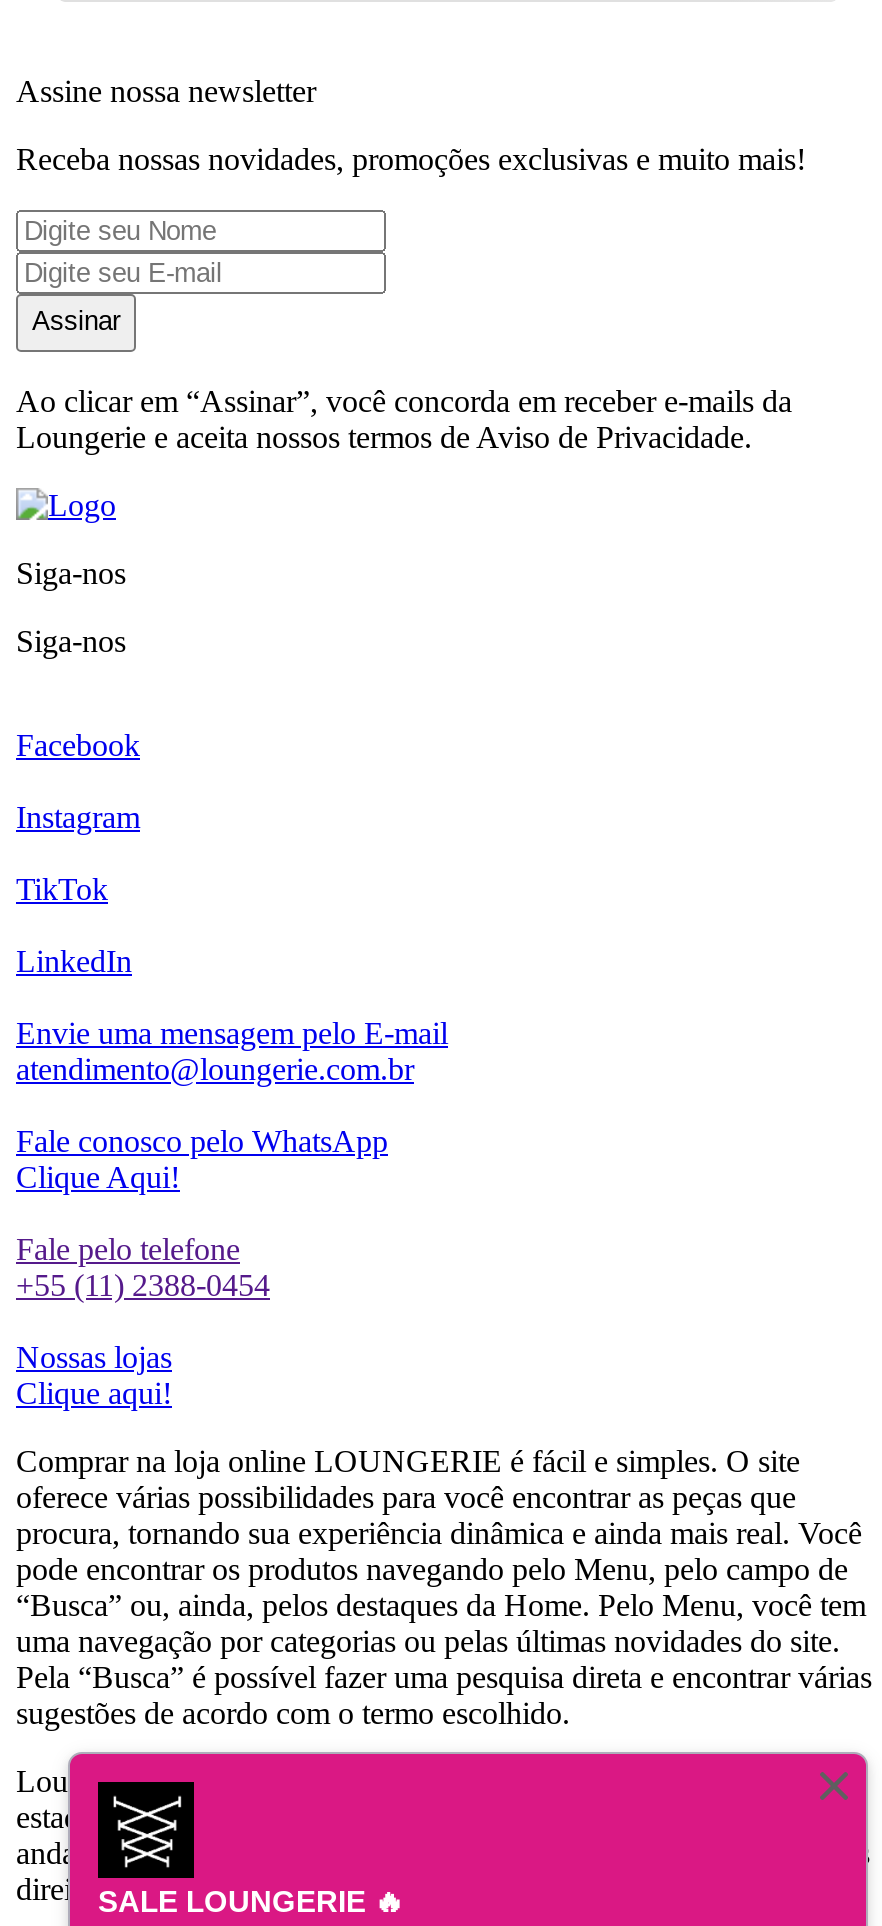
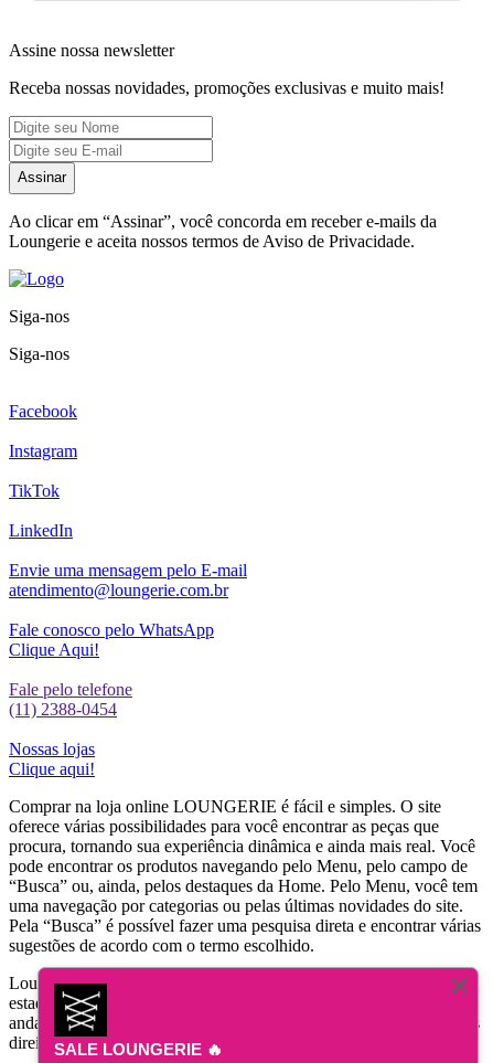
[16,1267,270,1301] +55 (11) 2388-0454 -> [9,699,117,718] (11) 2388-0454

